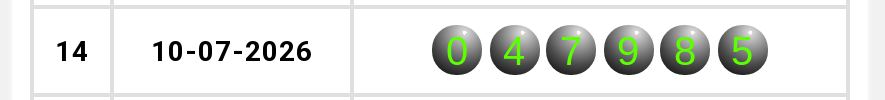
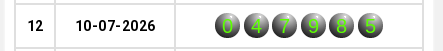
[55,36,313,68] 14 10-07-2026 -> [26,18,155,34] 12 10-07-2026

